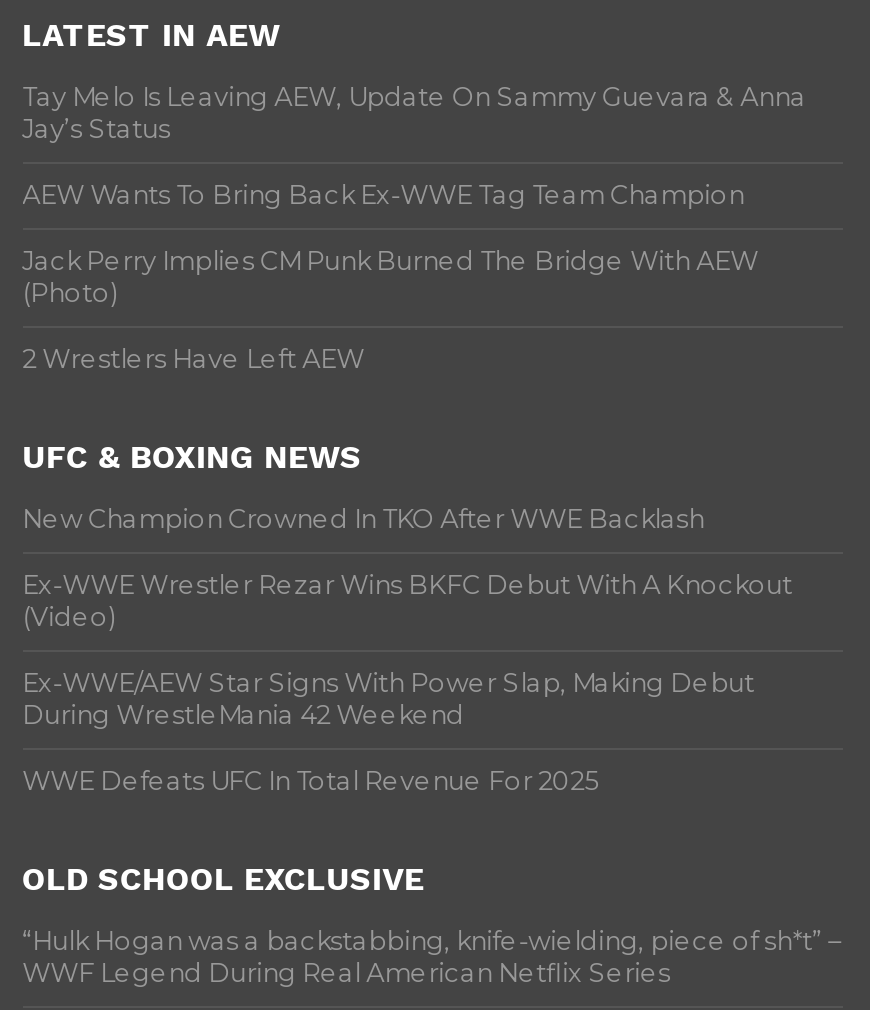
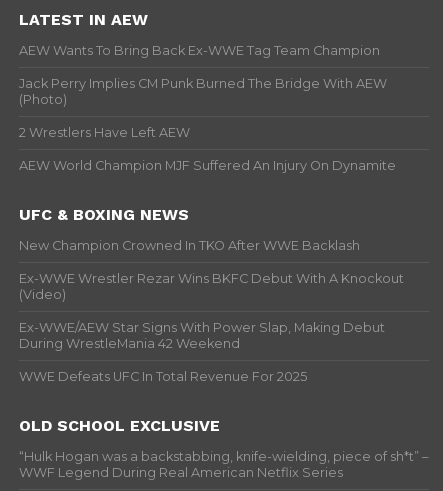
[22,82,806,144] Tay Melo Is Leaving AEW, Update On Sammy Guevara & Anna | Jay’s Status -> none
moved [22,180,758,374] -> [19,43,387,140]: AEW Wants To Bring Back Ex-WWE Tag Team Champion | Jack Perry Implies CM Punk Burned The Bridge With AEW | (Photo) | 2 Wrestlers Have Left AEW
none -> [19,158,396,173] AEW World Champion MJF Suffered An Injury On Dynamite

